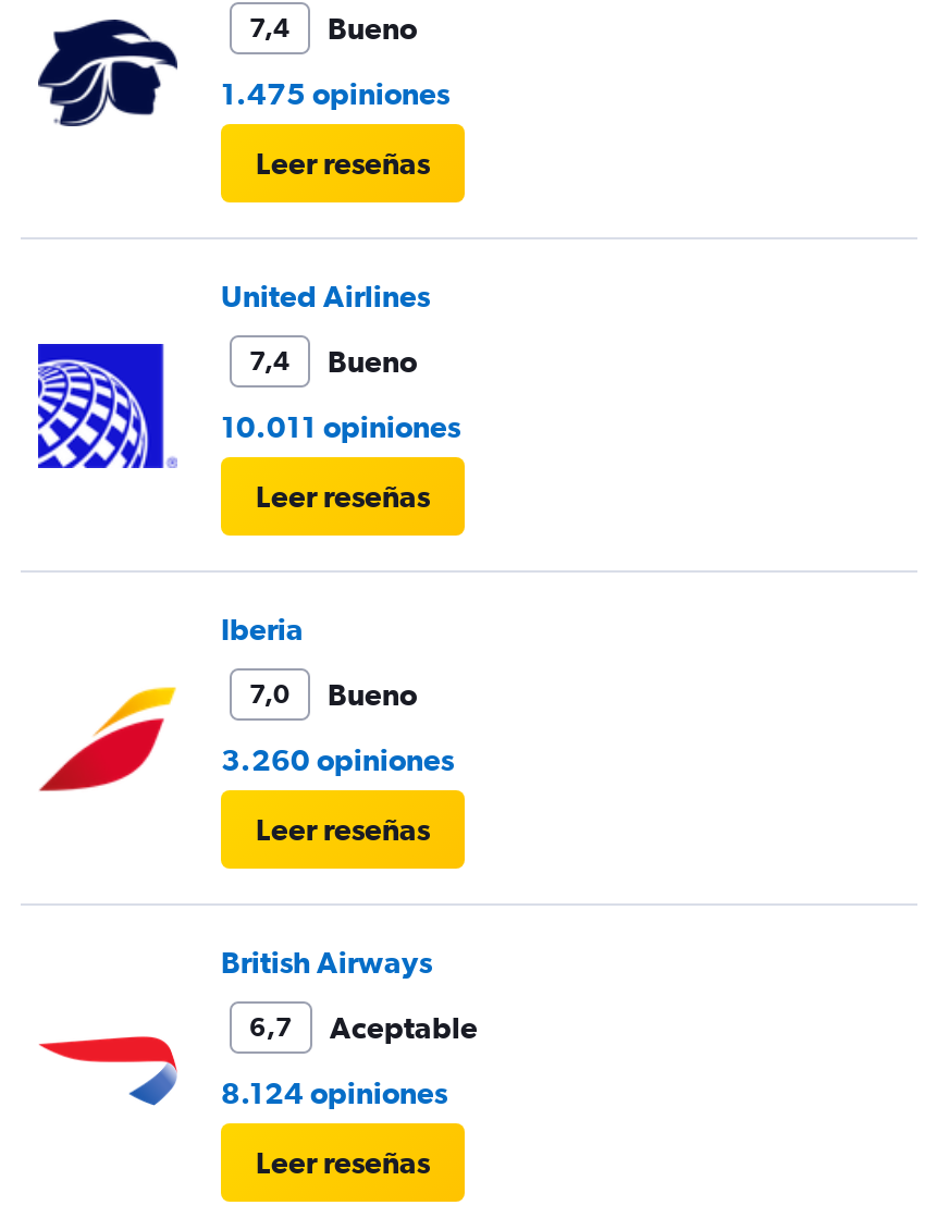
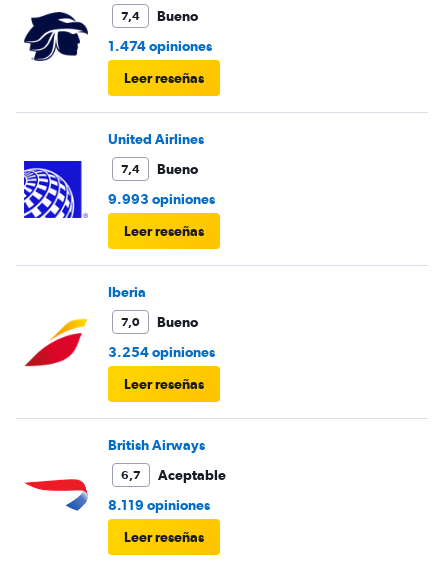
[221,77,449,112] 1.475 opiniones -> [108,38,212,54] 1.474 opiniones
[221,410,460,445] 10.011 opiniones -> [108,191,215,207] 9.993 opiniones
[221,743,454,778] 3.260 opiniones -> [108,344,215,360] 3.254 opiniones
[221,1076,447,1111] 8.124 opiniones -> [108,497,210,513] 8.119 opiniones

